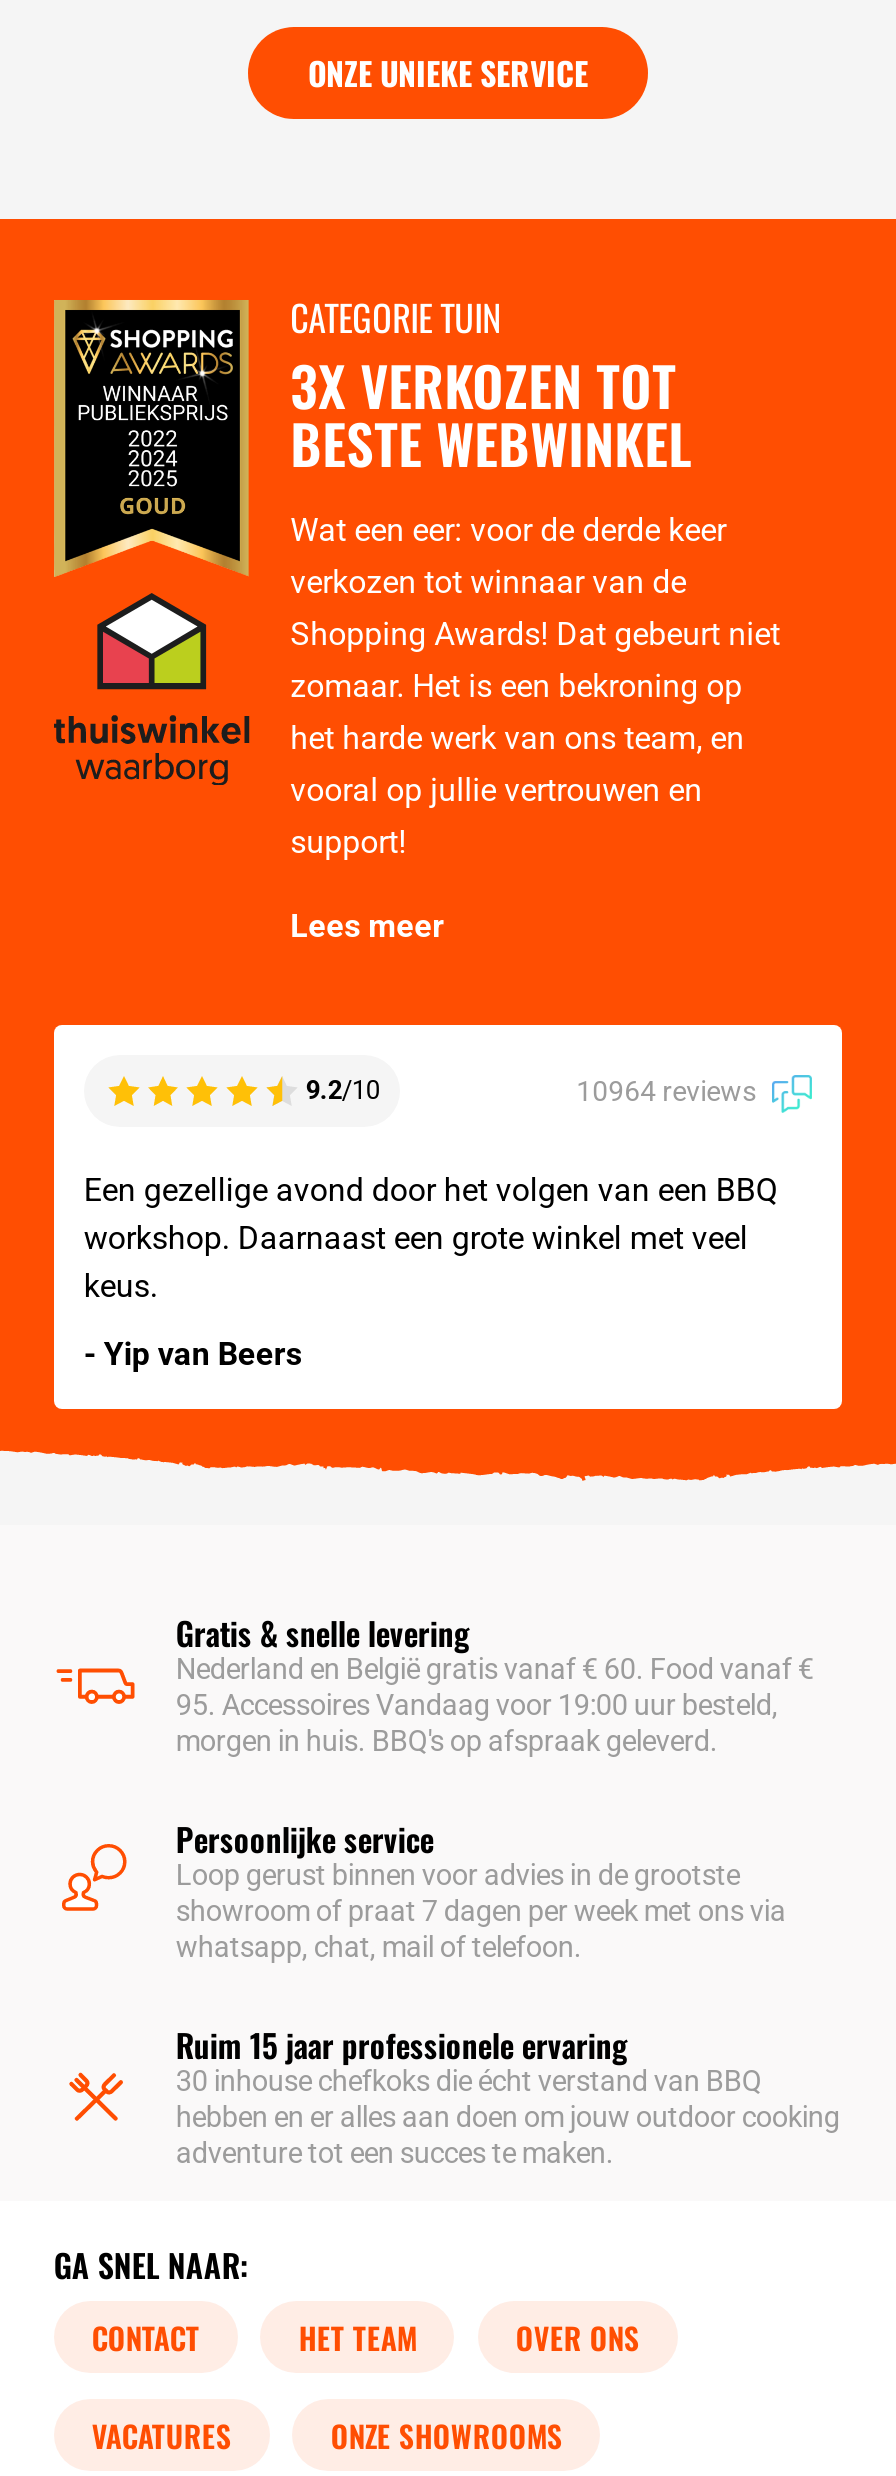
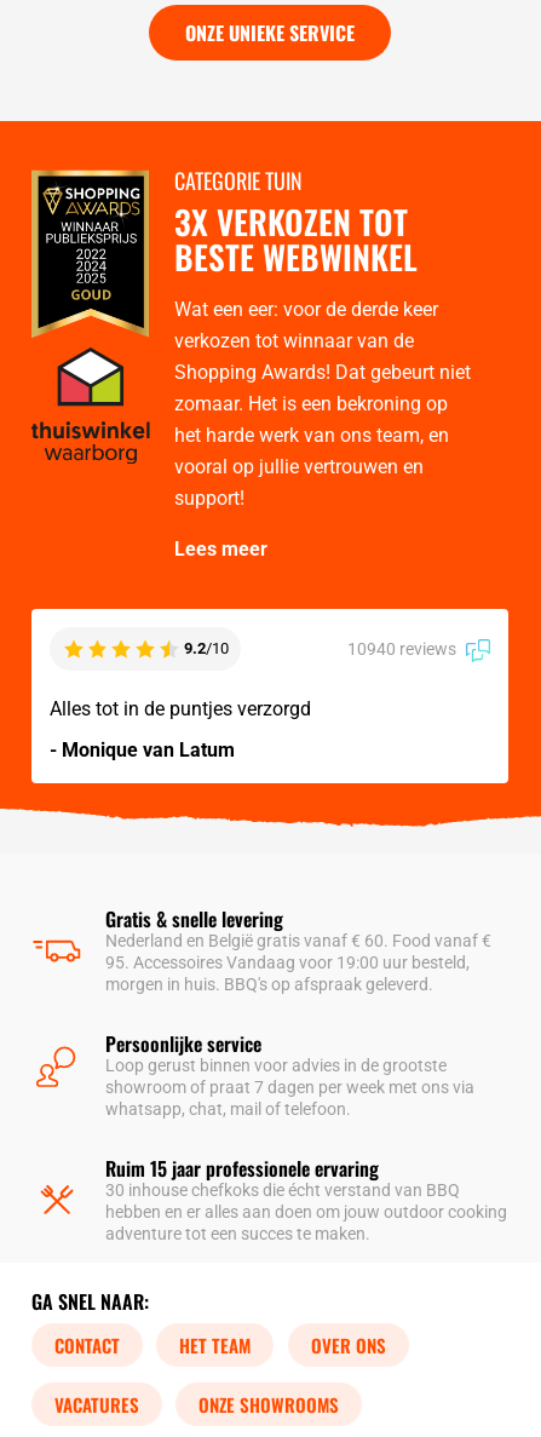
[576,1075,762,1107] 10964 reviews -> [347,639,460,658] 10940 reviews
[84,1170,778,1304] Een gezellige avond door het volgen van een BBQ | workshop. Daarnaast een grote winkel met veel | keus. -> [50,697,311,720] Alles tot in de puntjes verzorgd
[84,1334,302,1372] - Yip van Beers -> [50,738,235,761] - Monique van Latum

